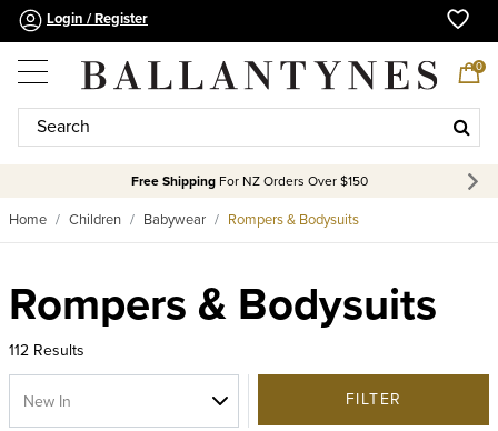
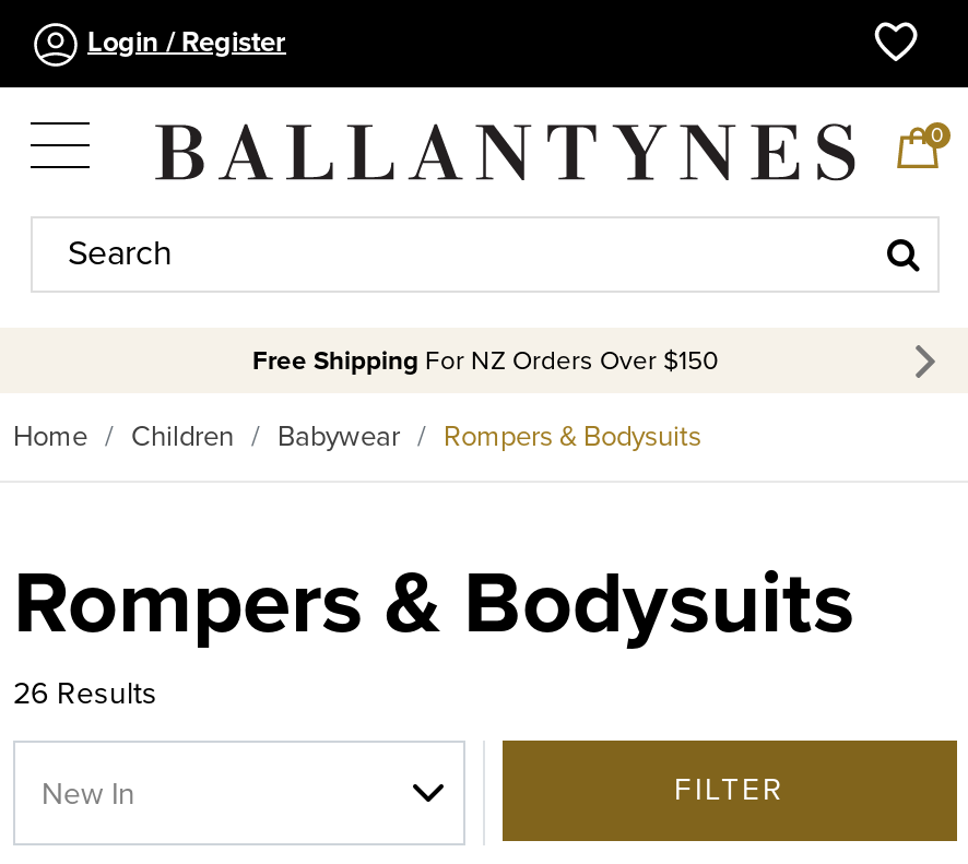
[9,341,84,360] 112 Results -> [13,675,157,713] 26 Results

